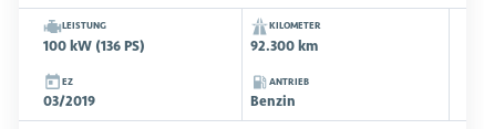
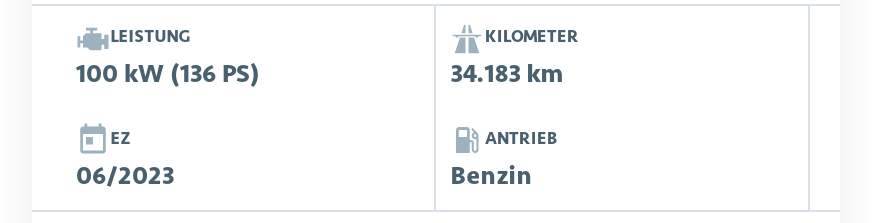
[251,37,318,55] 92.300 km -> [450,58,562,90] 34.183 km
[43,93,95,110] 03/2019 -> [76,159,174,191] 06/2023

